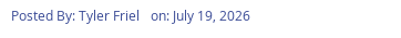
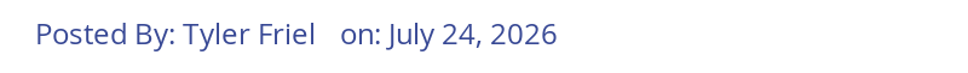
[11,6,250,23] Posted By: Tyler Friel on: July 19, 2026 -> [35,12,558,51] Posted By: Tyler Friel on: July 24, 2026

